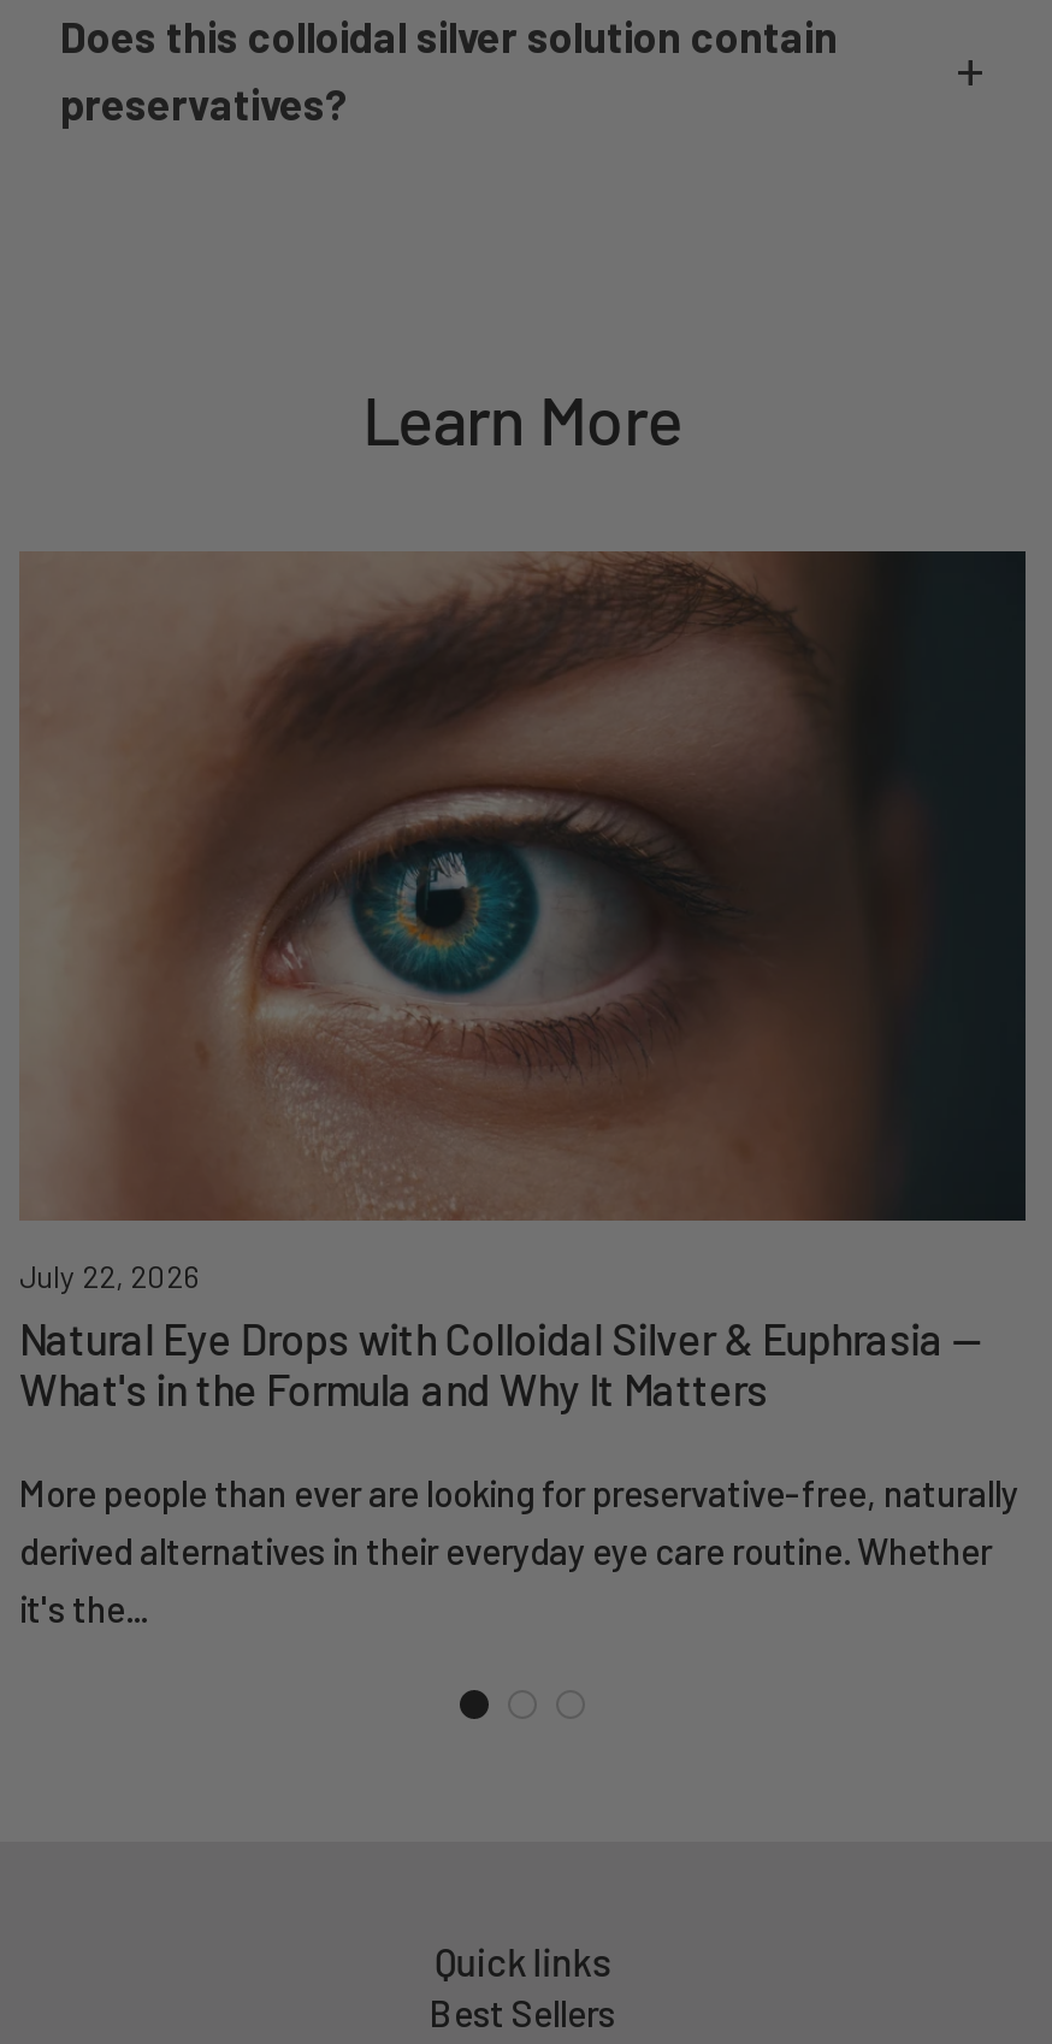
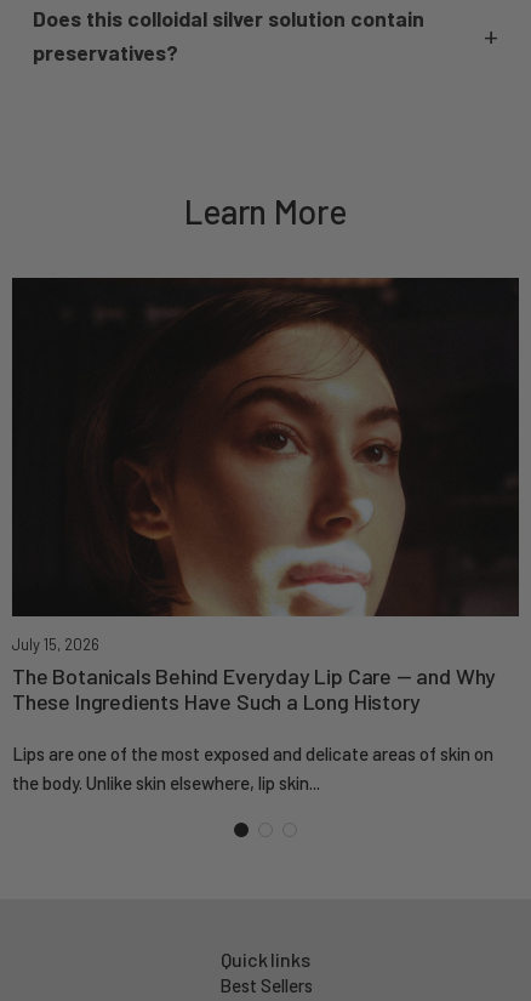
[19,549,1023,1417] [image] | July 22, 2026 | Natural Eye Drops with Colloidal Silver & Euphrasia — | What's in the Formula and Why It Matters -> [11,277,519,714] [image] | July 15, 2026 | The Botanicals Behind Everyday Lip Care — and Why | These Ingredients Have Such a Long History
[19,1472,1018,1631] More people than ever are looking for preservative-free, naturally | derived alternatives in their everyday eye care routine. Whether | it's the... -> [12,742,493,793] Lips are one of the most exposed and delicate areas of skin on | the body. Unlike skin elsewhere, lip skin...

